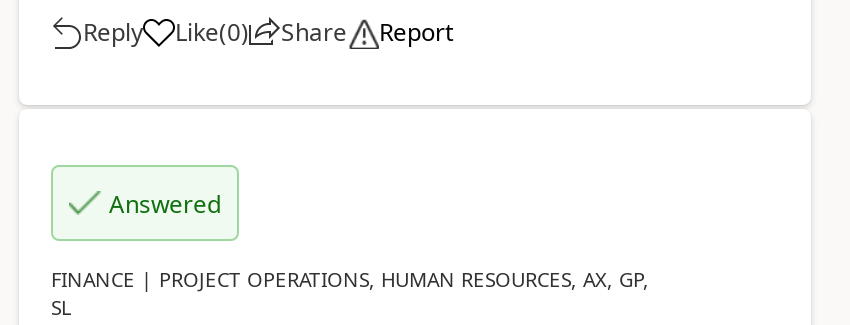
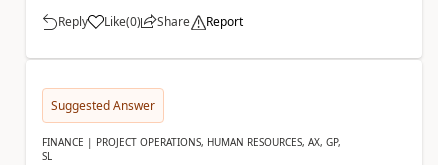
[109,186,221,220] Answered -> [51,97,155,114] Suggested Answer

